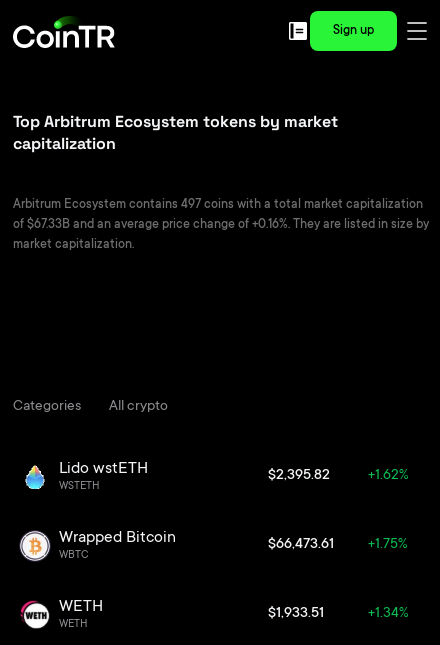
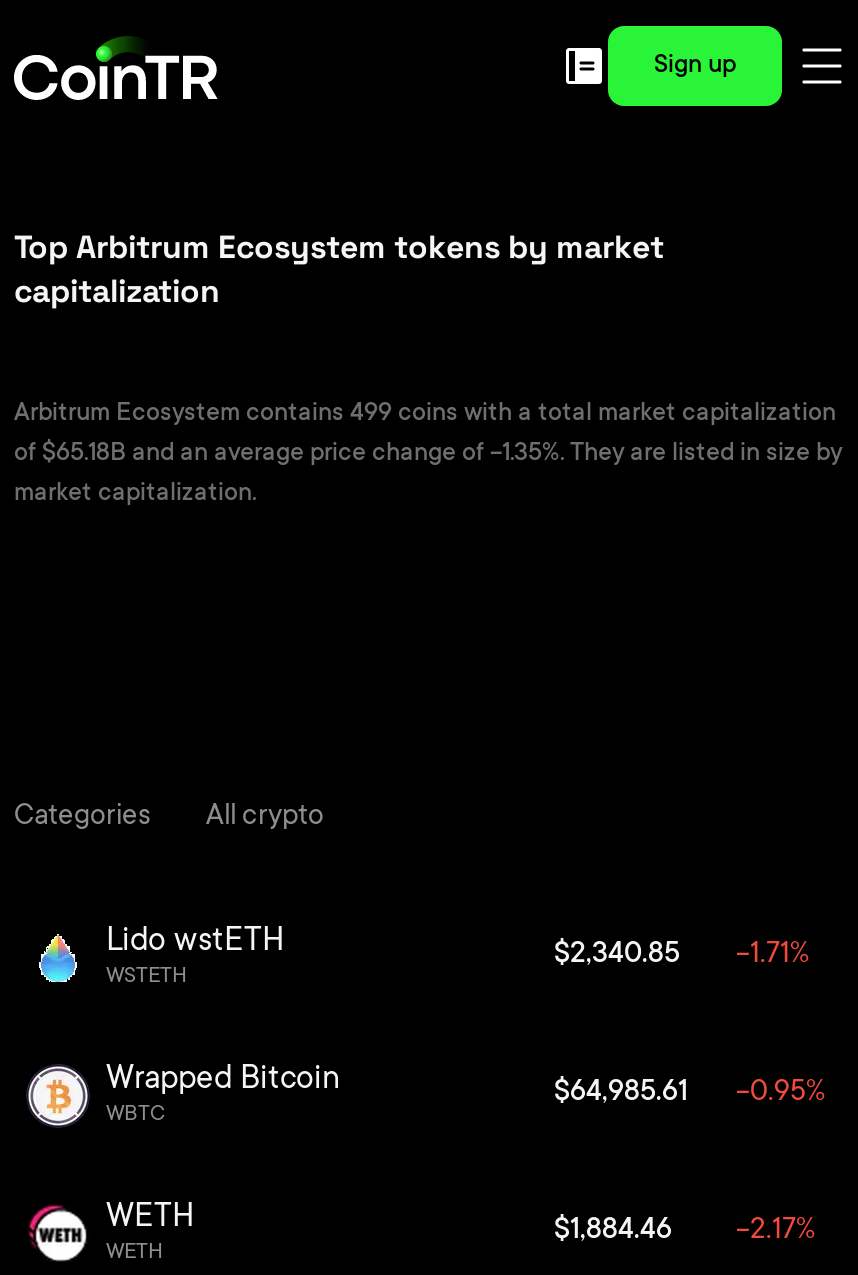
[13,198,423,212] Arbitrum Ecosystem contains 497 coins with a total market capitalization -> [14,400,836,428] Arbitrum Ecosystem contains 499 coins with a total market capitalization
[13,218,429,232] of $67.33B and an average price change of +0.16%. They are listed in size by -> [14,440,842,468] of $65.18B and an average price change of -1.35%. They are listed in size by
[268,468,330,484] $2,395.82 -> [554,940,680,972] $2,340.85
[368,468,409,484] +1.62% -> [736,940,810,972] -1.71%
[268,537,334,553] $66,473.61 -> [554,1078,688,1110] $64,985.61
[368,537,408,553] +1.75% -> [736,1078,826,1110] -0.95%
[268,606,324,622] $1,933.51 -> [554,1216,672,1248] $1,884.46
[368,606,409,622] +1.34% -> [736,1216,816,1248] -2.17%

